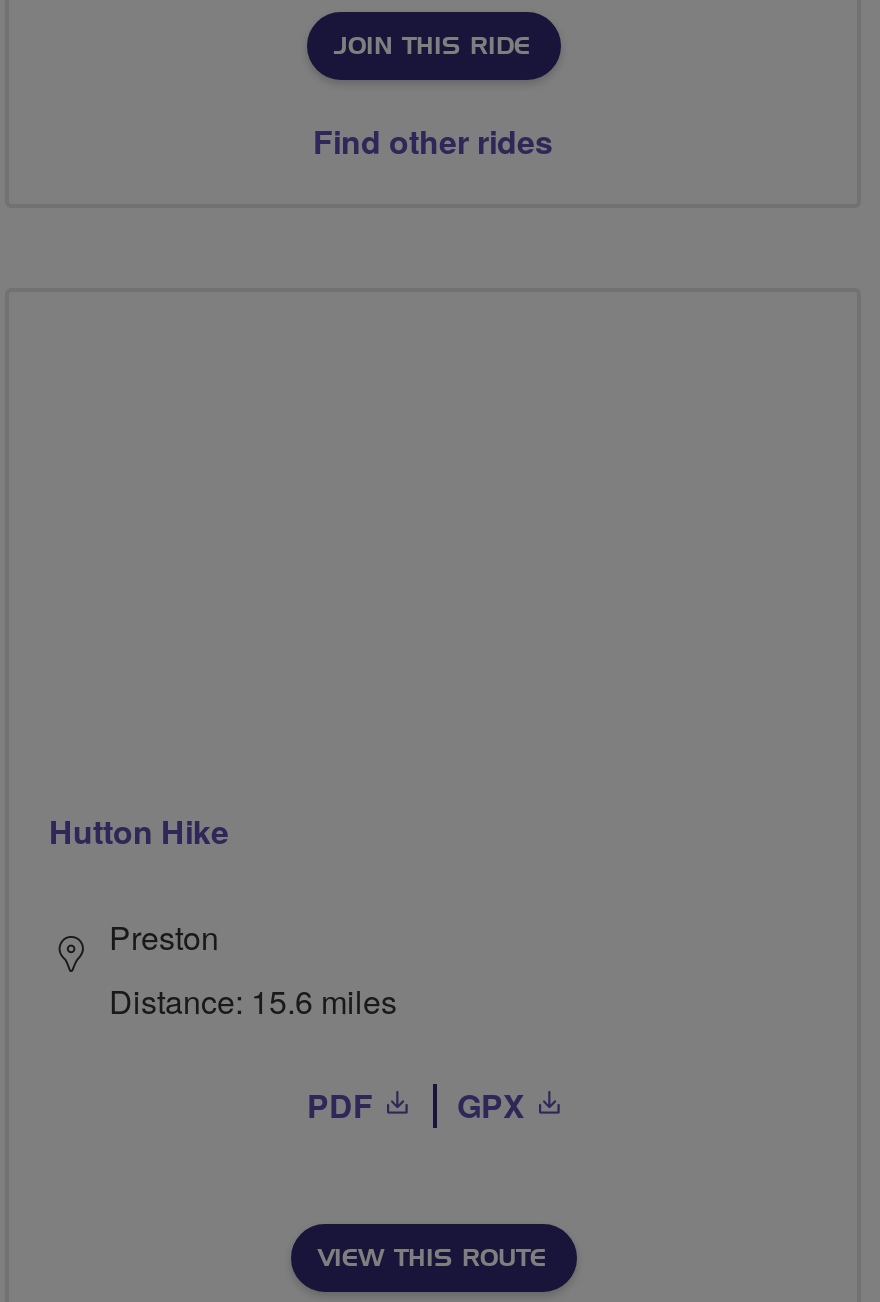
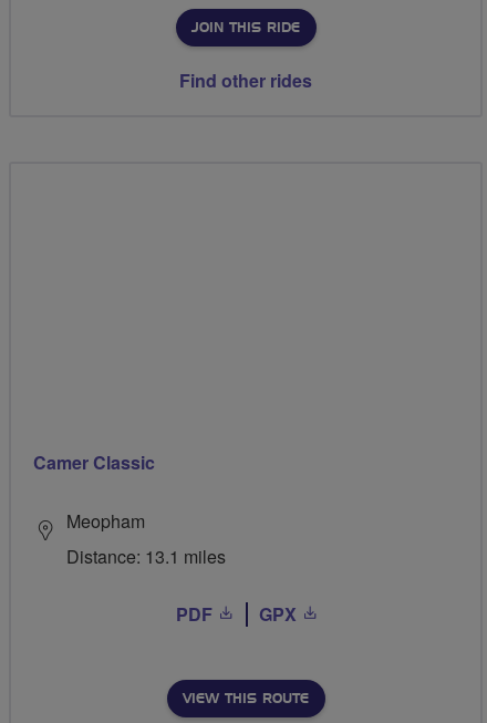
[49,807,229,853] Hutton Hike -> [33,449,155,475] Camer Classic
[109,913,397,1023] Preston | Distance: 15.6 miles -> [66,508,226,569] Meopham | Distance: 13.1 miles

